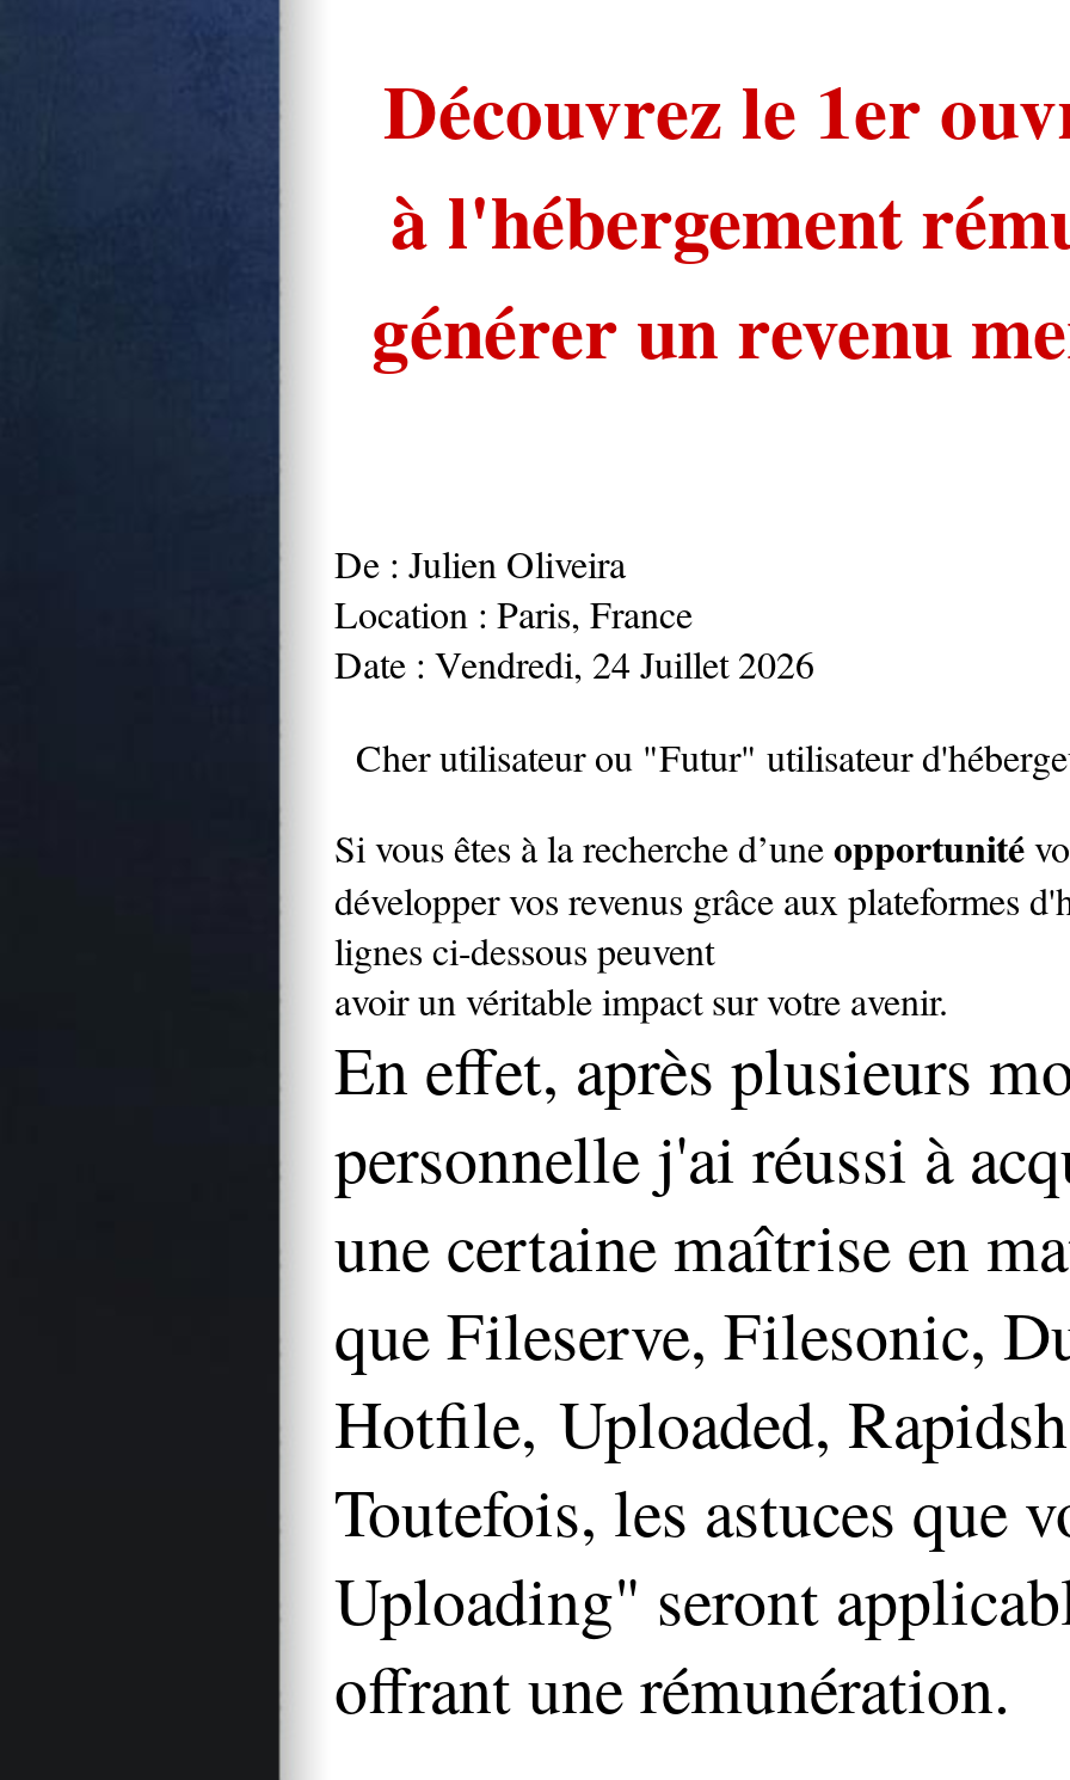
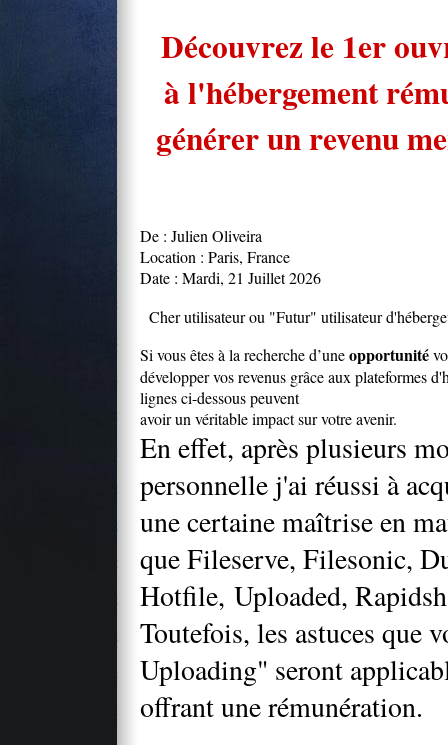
[334,638,814,688] Date : Vendredi, 24 Juillet 2026 -> [140,267,321,288] Date : Mardi, 21 Juillet 2026

